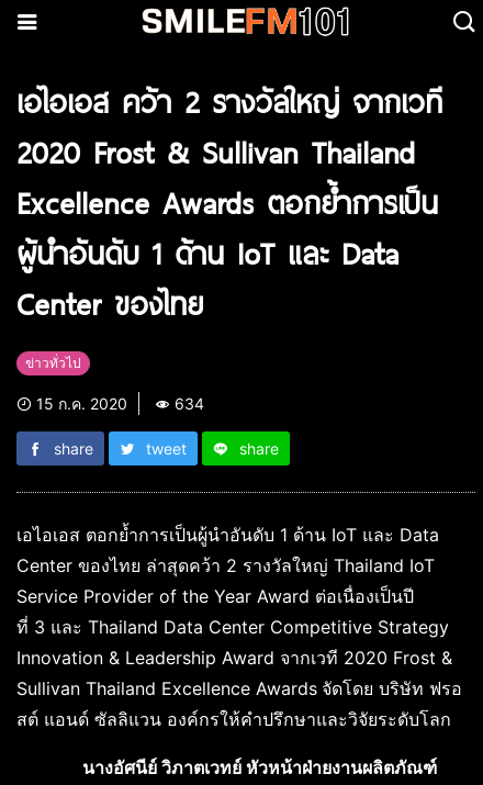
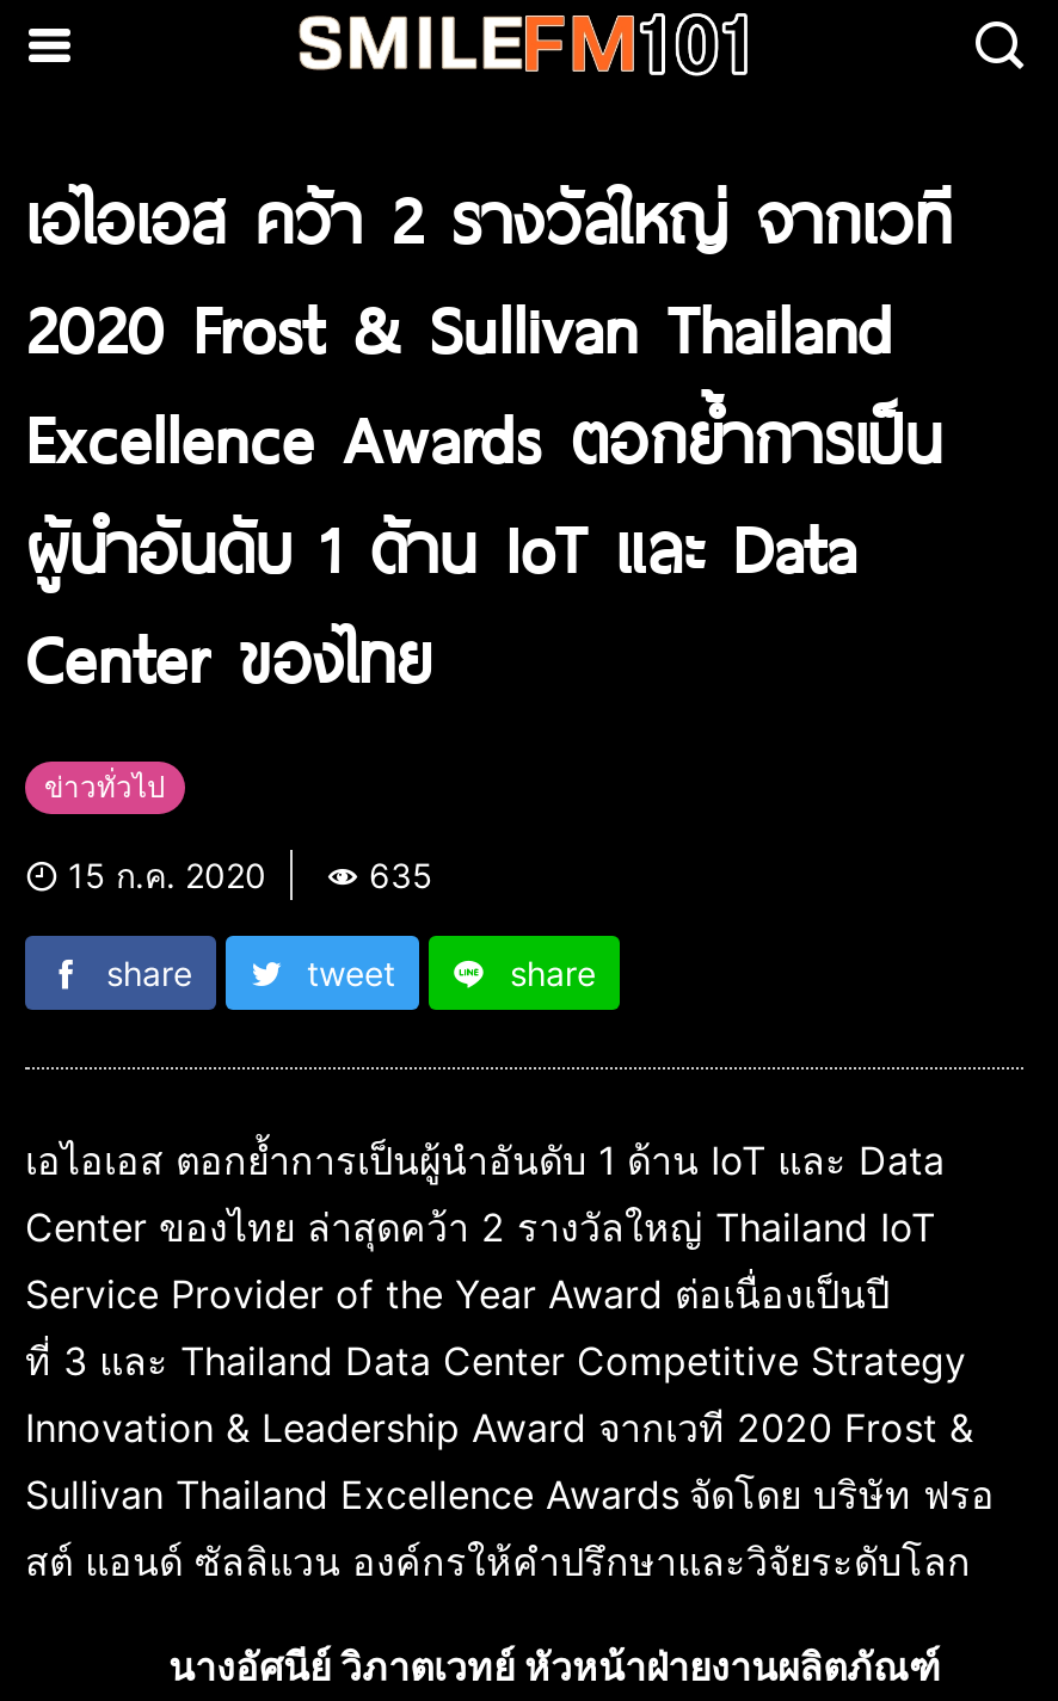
[170,394,204,413] 634 -> [359,855,433,895] 635

